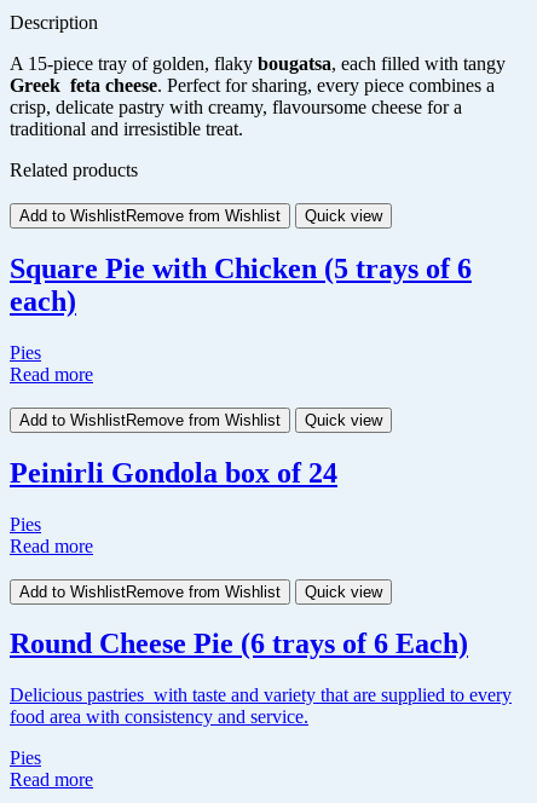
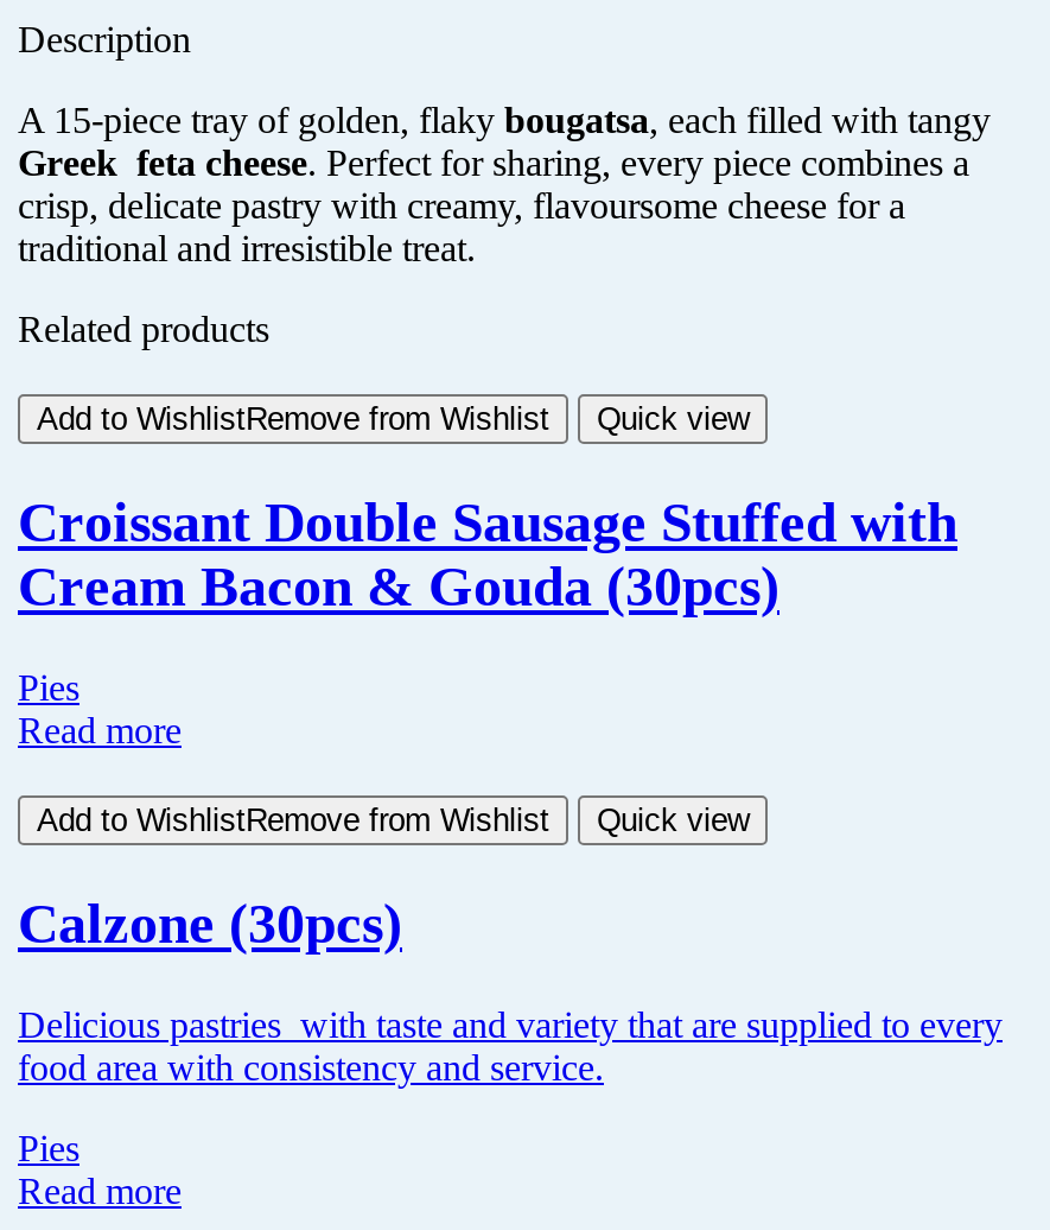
[10,253,472,317] Square Pie with Chicken (5 trays of 6 | each) -> [18,491,957,617] Croissant Double Sausage Stuffed with | Cream Bacon & Gouda (30pcs)
[10,457,468,660] Peinirli Gondola box of 24 | Pies | Read more | Add to WishlistRemove from Wishlist | Quick view | Round Cheese Pie (6 trays of 6 Each) -> [18,892,402,954] Calzone (30pcs)

